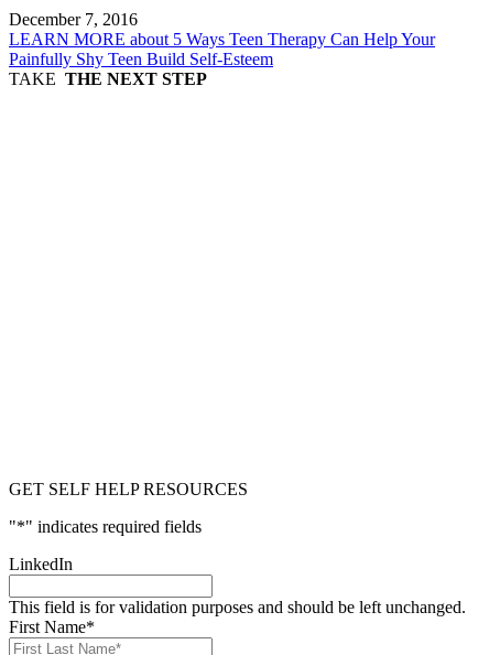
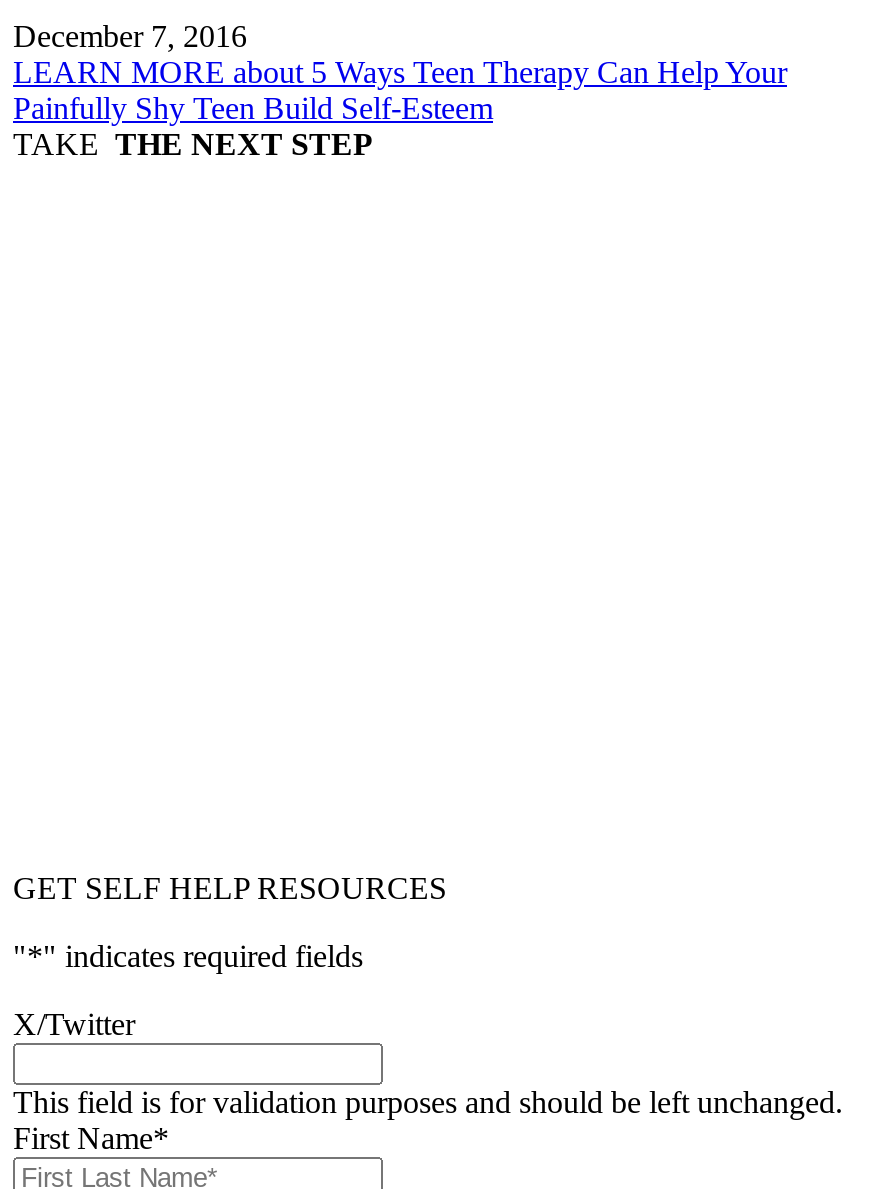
[9,554,73,573] LinkedIn -> [13,1006,135,1040] X/Twitter

